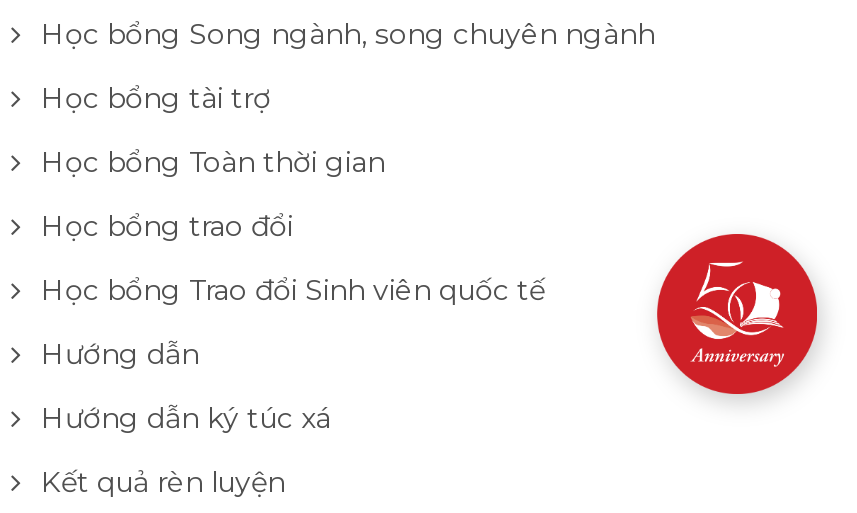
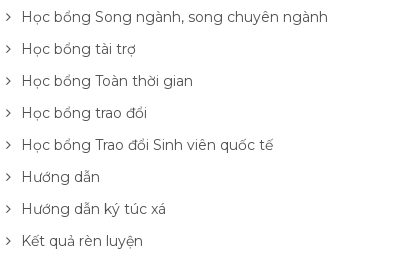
[655,232,821,400] [image] -> none

